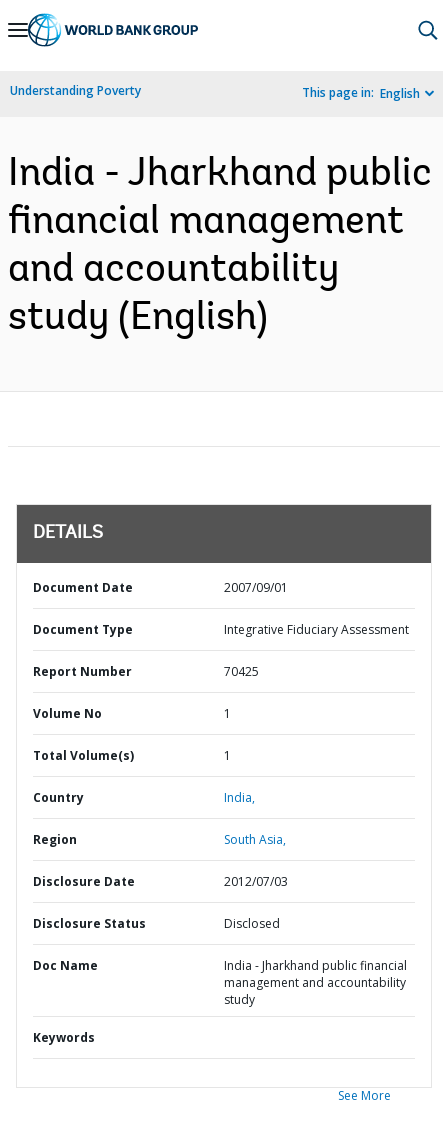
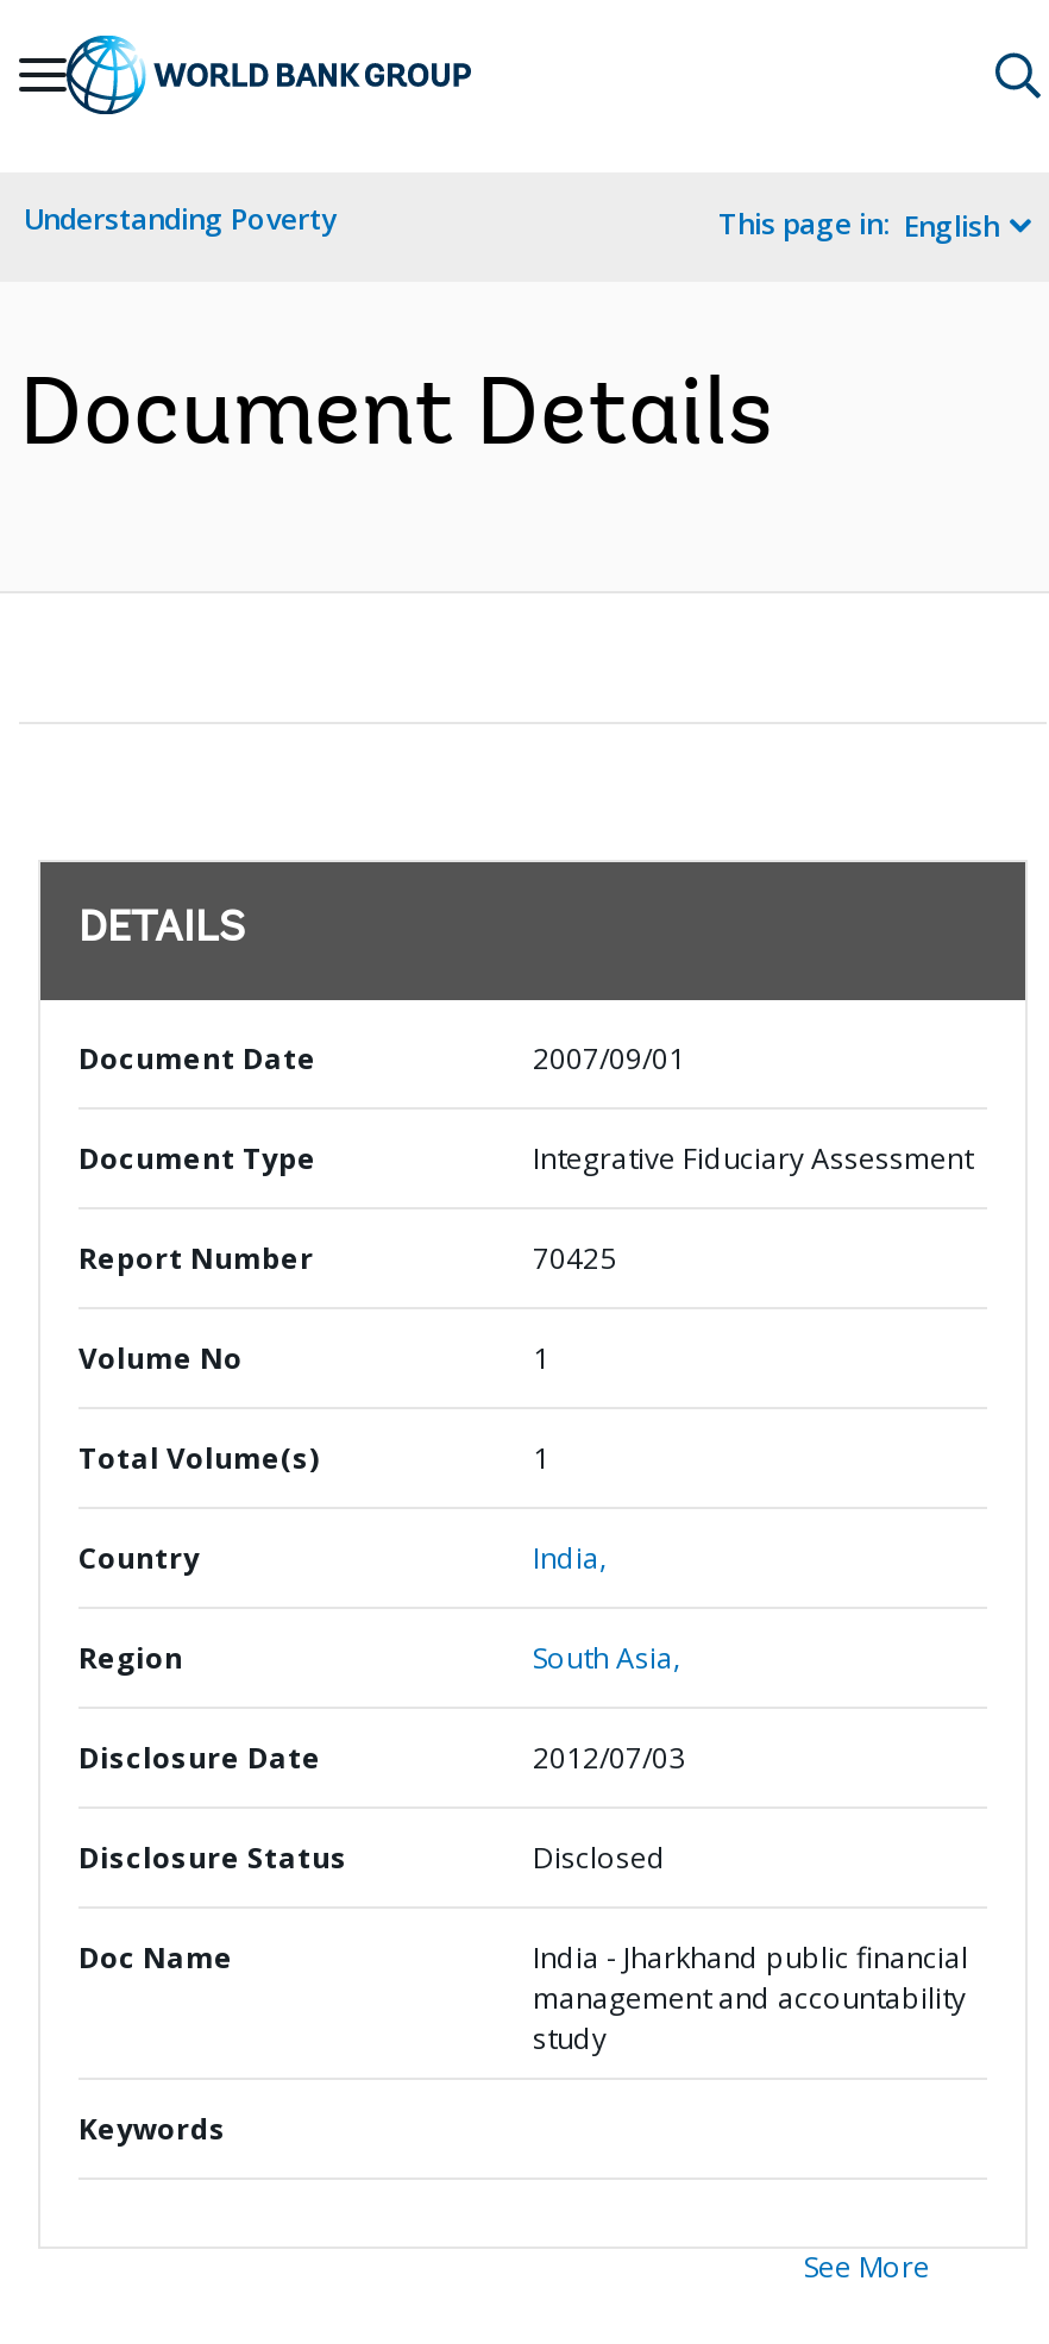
[8,155,432,339] India - Jharkhand public | financial management | and accountability | study (English) -> [19,372,773,467] Document Details

